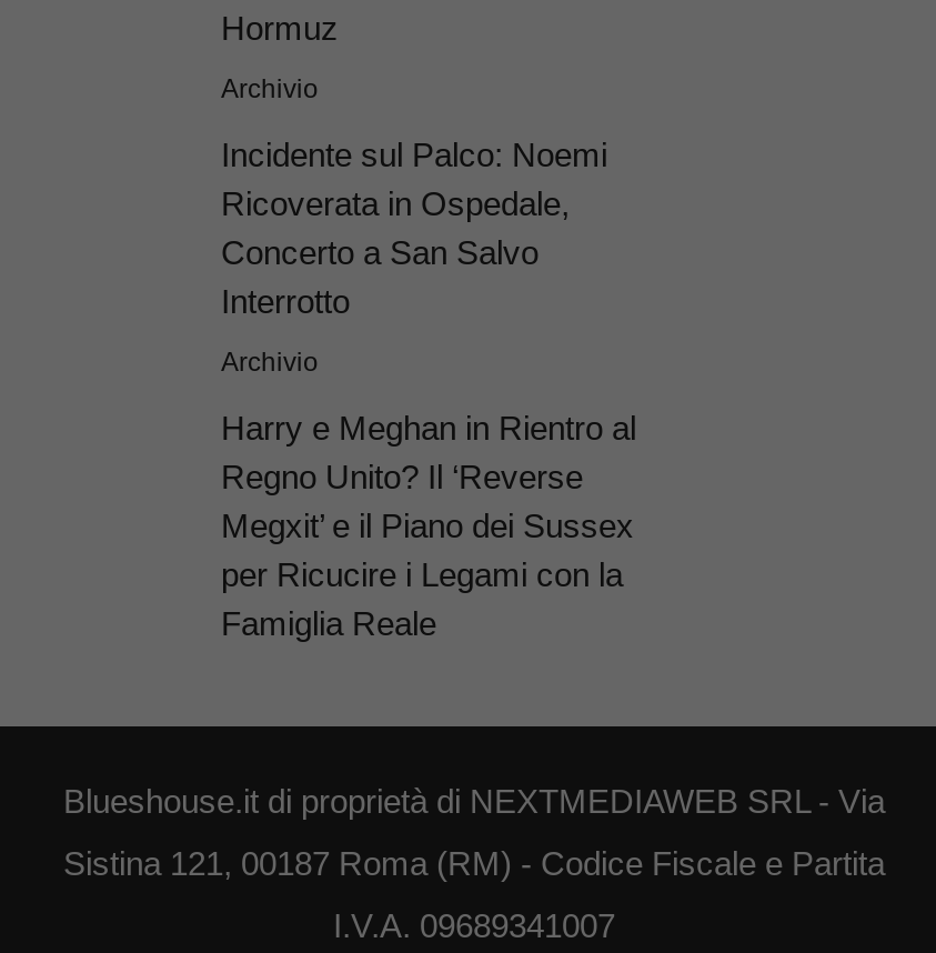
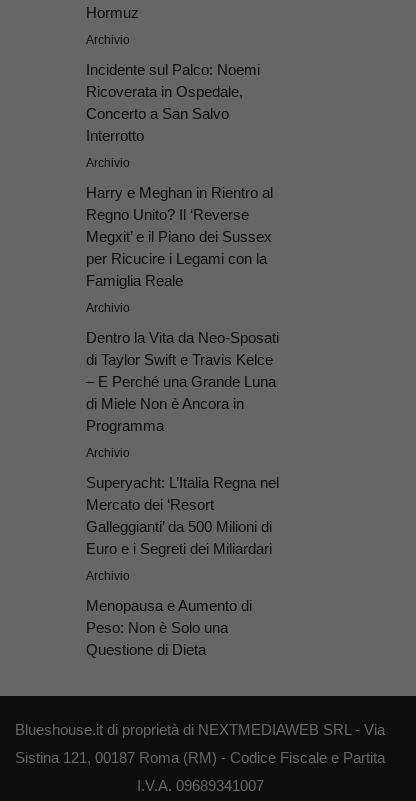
none -> [86,300,279,657] Archivio | Dentro la Vita da Neo-Sposati | di Taylor Swift e Travis Kelce | – E Perché una Grande Luna | di Miele Non è Ancora in | Programma | Archivio | Superyacht: L’Italia Regna nel | Mercato dei ‘Resort | Galleggianti’ da 500 Milioni di | Euro e i Segreti dei Miliardari | Archivio | Menopausa e Aumento di | Peso: Non è Solo una | Questione di Dieta

